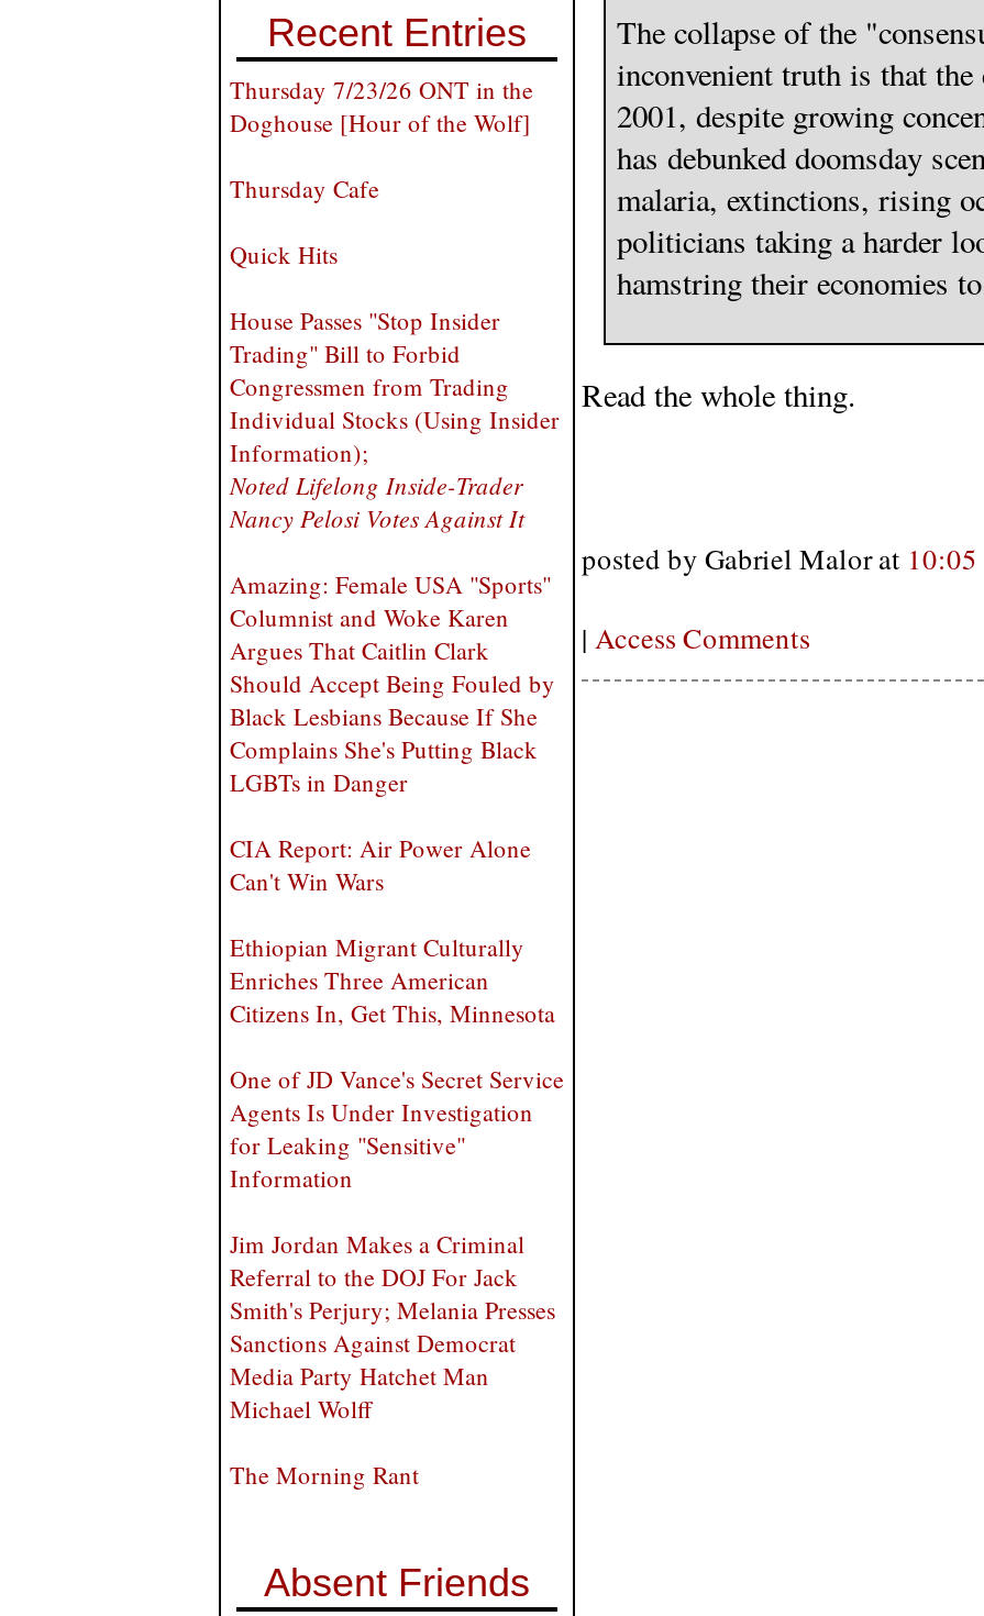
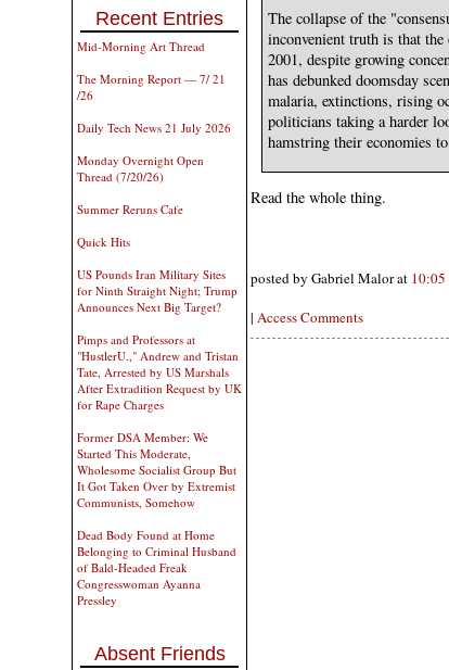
[230,73,533,204] Thursday 7/23/26 ONT in the | Doghouse [Hour of the Wolf] | Thursday Cafe -> [77,38,231,217] Mid-Morning Art Thread | The Morning Report — 7/ 21 | /26 | Daily Tech News 21 July 2026 | Monday Overnight Open | Thread (7/20/26) | Summer Reruns Cafe
moved [230,237,338,270] -> [77,233,130,250]: Quick Hits
[230,303,564,1491] House Passes "Stop Insider | Trading" Bill to Forbid | Congressmen from Trading | Individual Stocks (Using Insider | Information); | Noted Lifelong Inside-Trader | Nancy Pelosi Votes Against It | Amazing: Female USA "Sports" | Columnist and Woke Karen | Argues That Caitlin Clark | Should Accept Being Fouled by | Black Lesbians Because If She | Complains She's Putting Black | LGBTs in Danger | CIA Report: Air Power Alone | Can't Win Wars | Ethiopian Migrant Culturally | Enriches Three American | Citizens In, Get This, Minnesota | One of JD Vance's Secret Service | Agents Is Under Investigation | for Leaking "Sensitive" | Information | Jim Jordan Makes a Criminal | Referral to the DOJ For Jack | Smith's Perjury; Melania Presses | Sanctions Against Democrat | Media Party Hatchet Man | Michael Wolff | The Morning Rant -> [77,266,242,608] US Pounds Iran Military Sites | for Ninth Straight Night; Trump | Announces Next Big Target? | Pimps and Professors at | "HustlerU.," Andrew and Tristan | Tate, Arrested by US Marshals | After Extradition Request by UK | for Rape Charges | Former DSA Member: We | Started This Moderate, | Wholesome Socialist Group But | It Got Taken Over by Extremist | Communists, Somehow | Dead Body Found at Home | Belonging to Criminal Husband | of Bald-Headed Freak | Congresswoman Ayanna | Pressley

